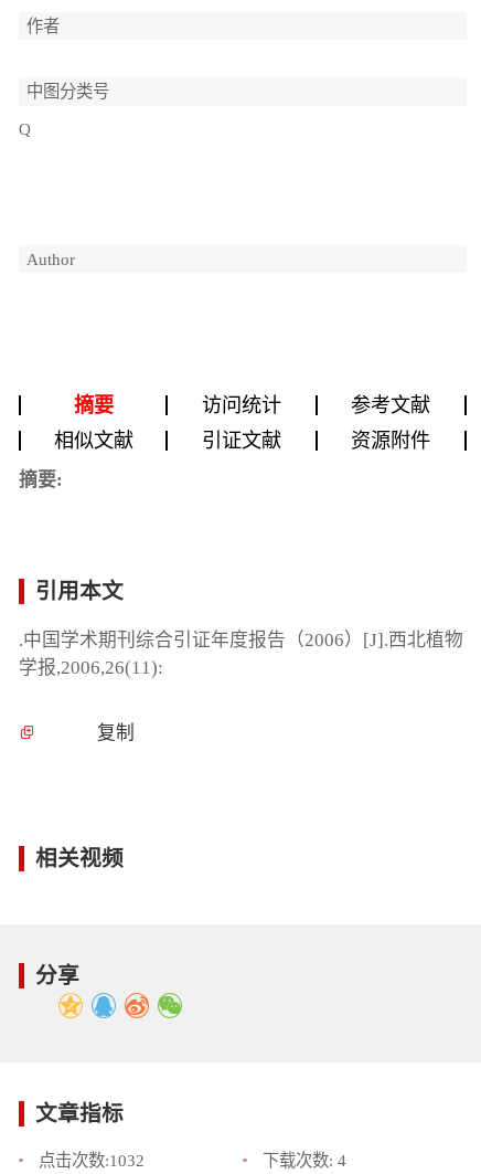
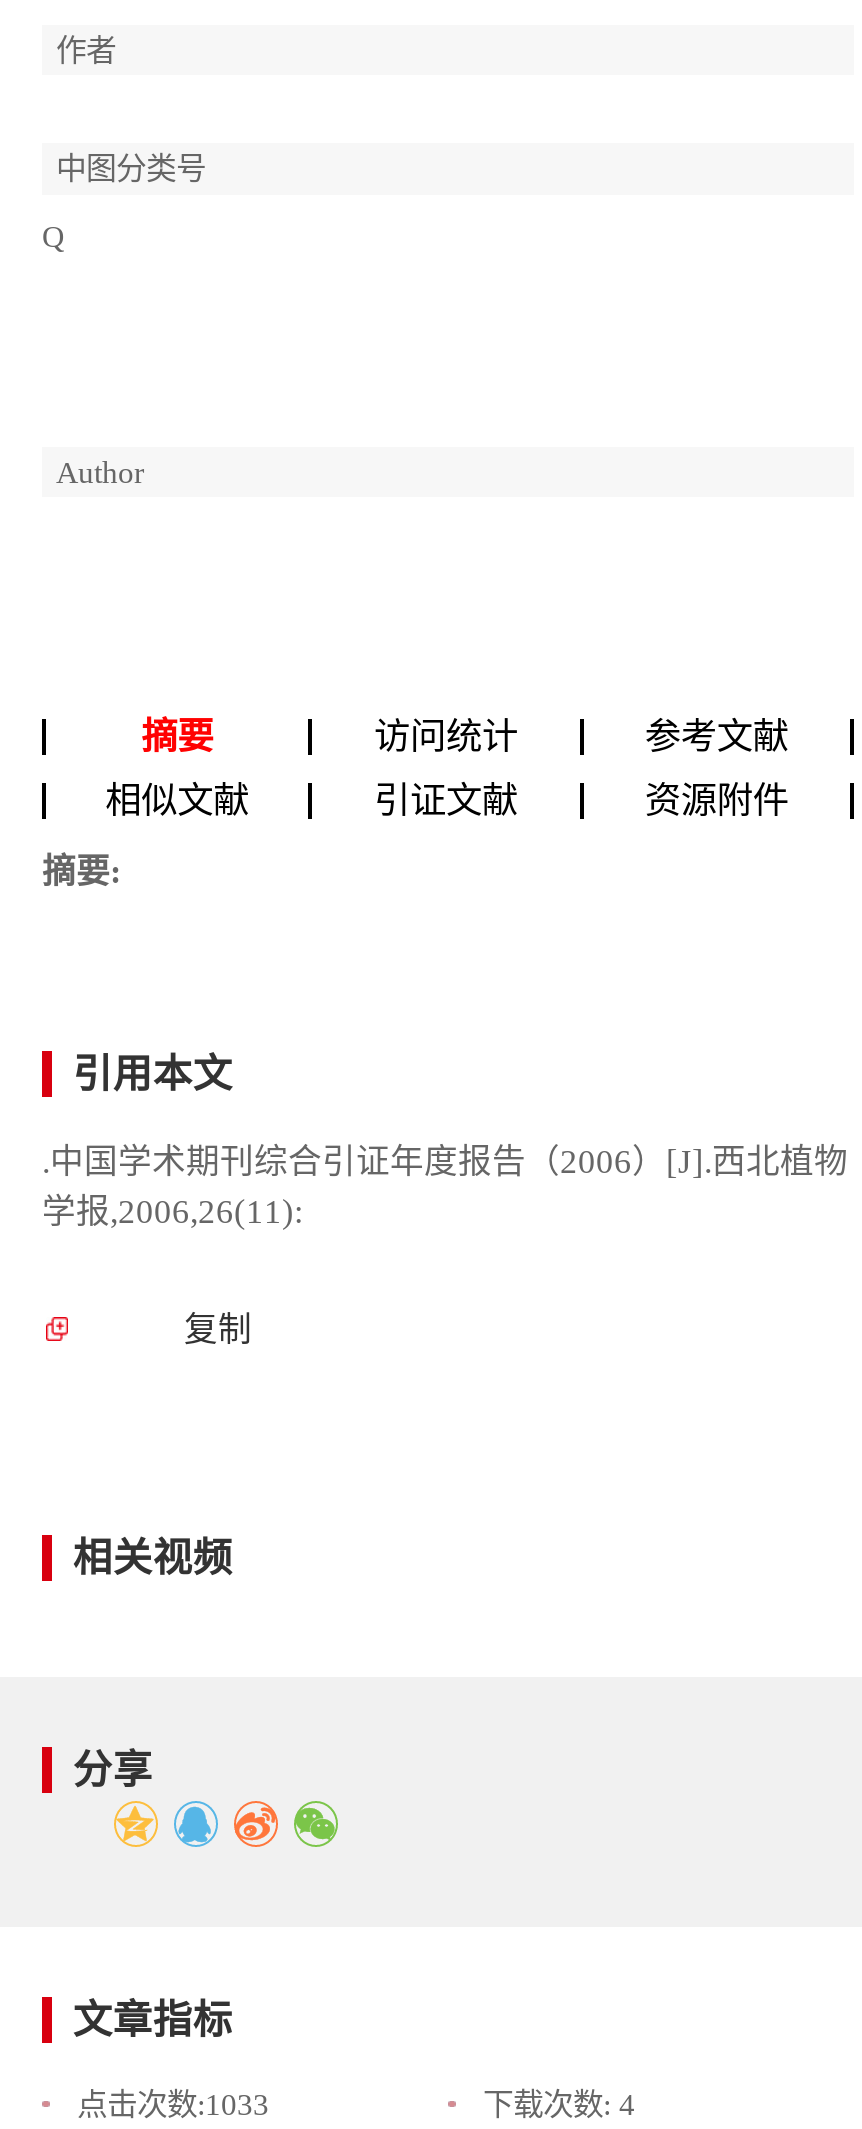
[38,1151,144,1169] 点击次数:1032 -> [77,2087,269,2121] 点击次数:1033

